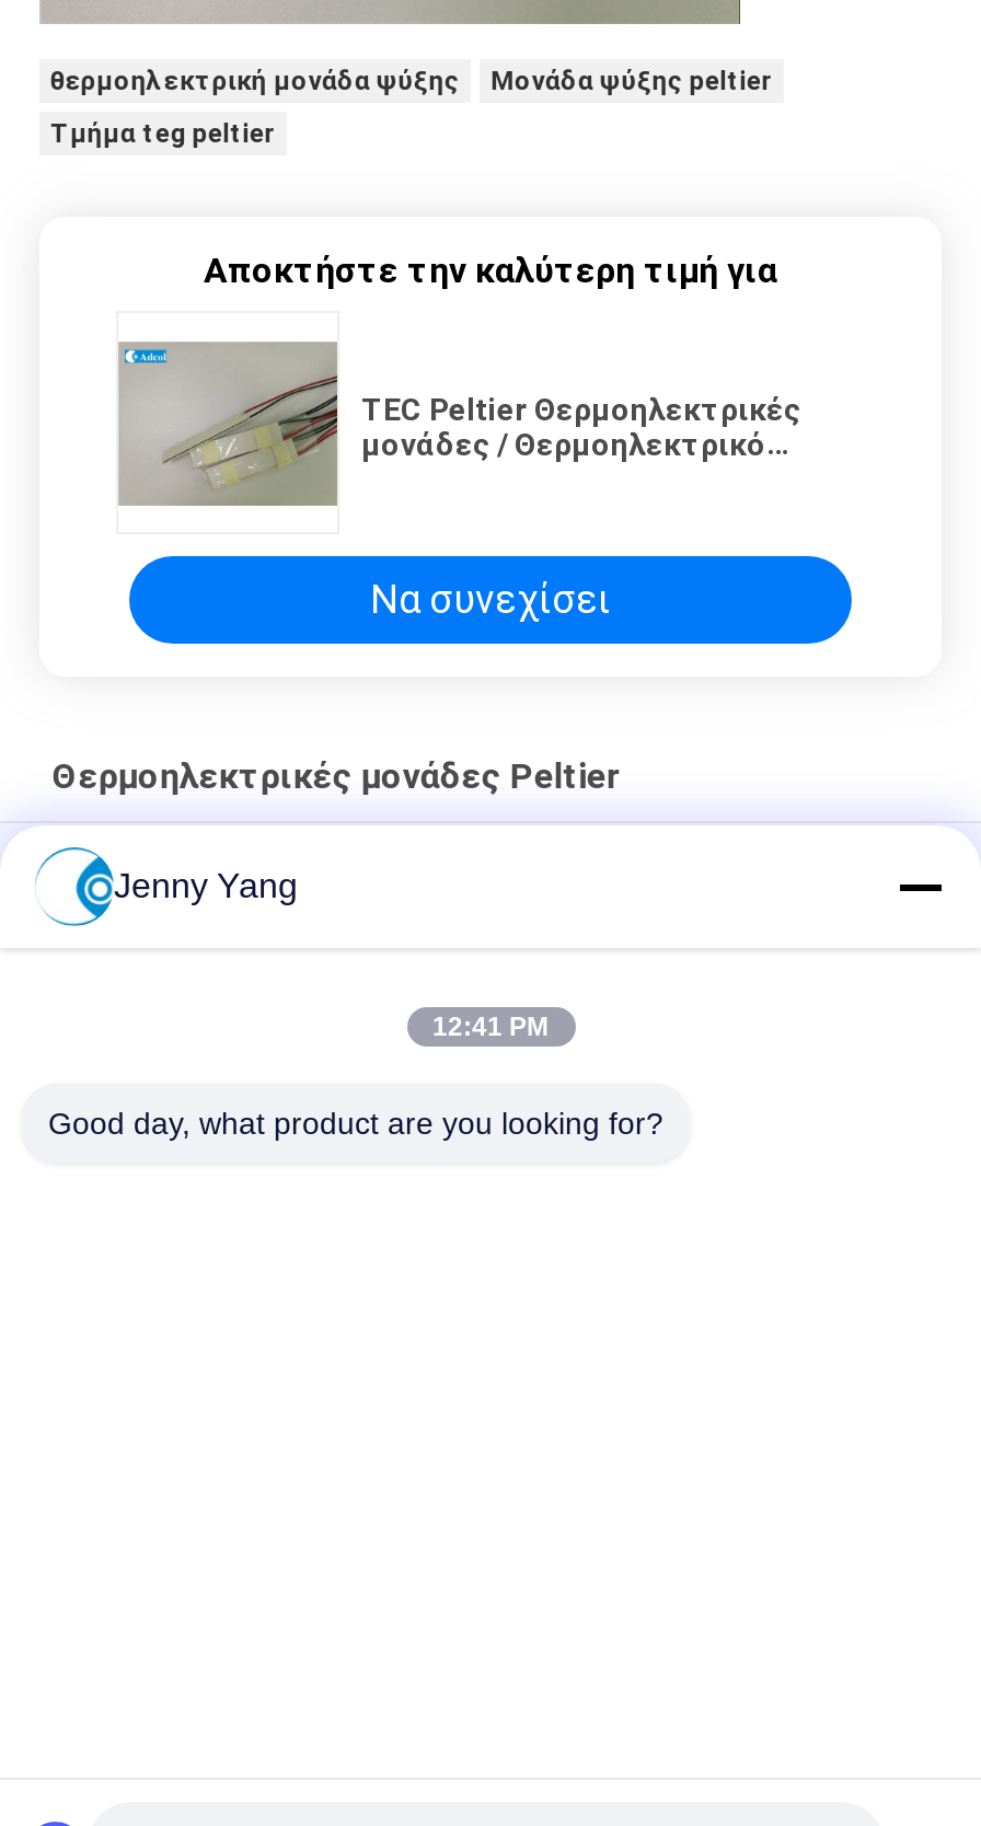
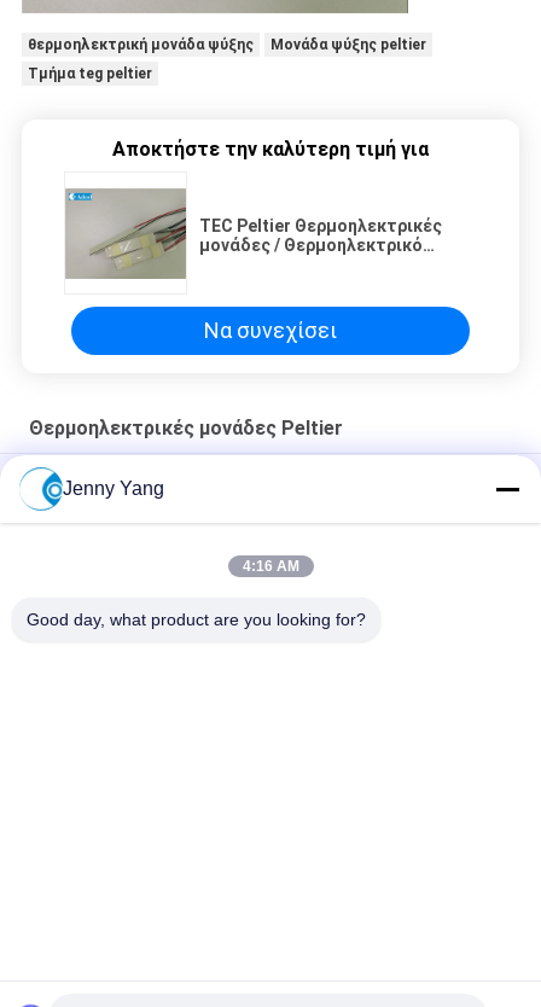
[432,1012,549,1042] 12:41 PM -> [242,558,299,575] 4:16 AM

